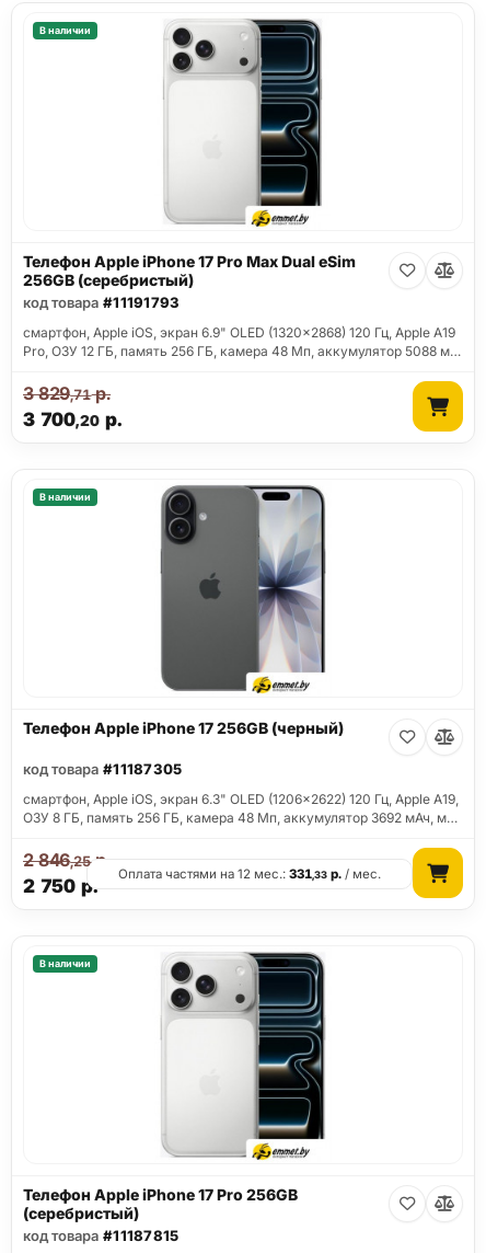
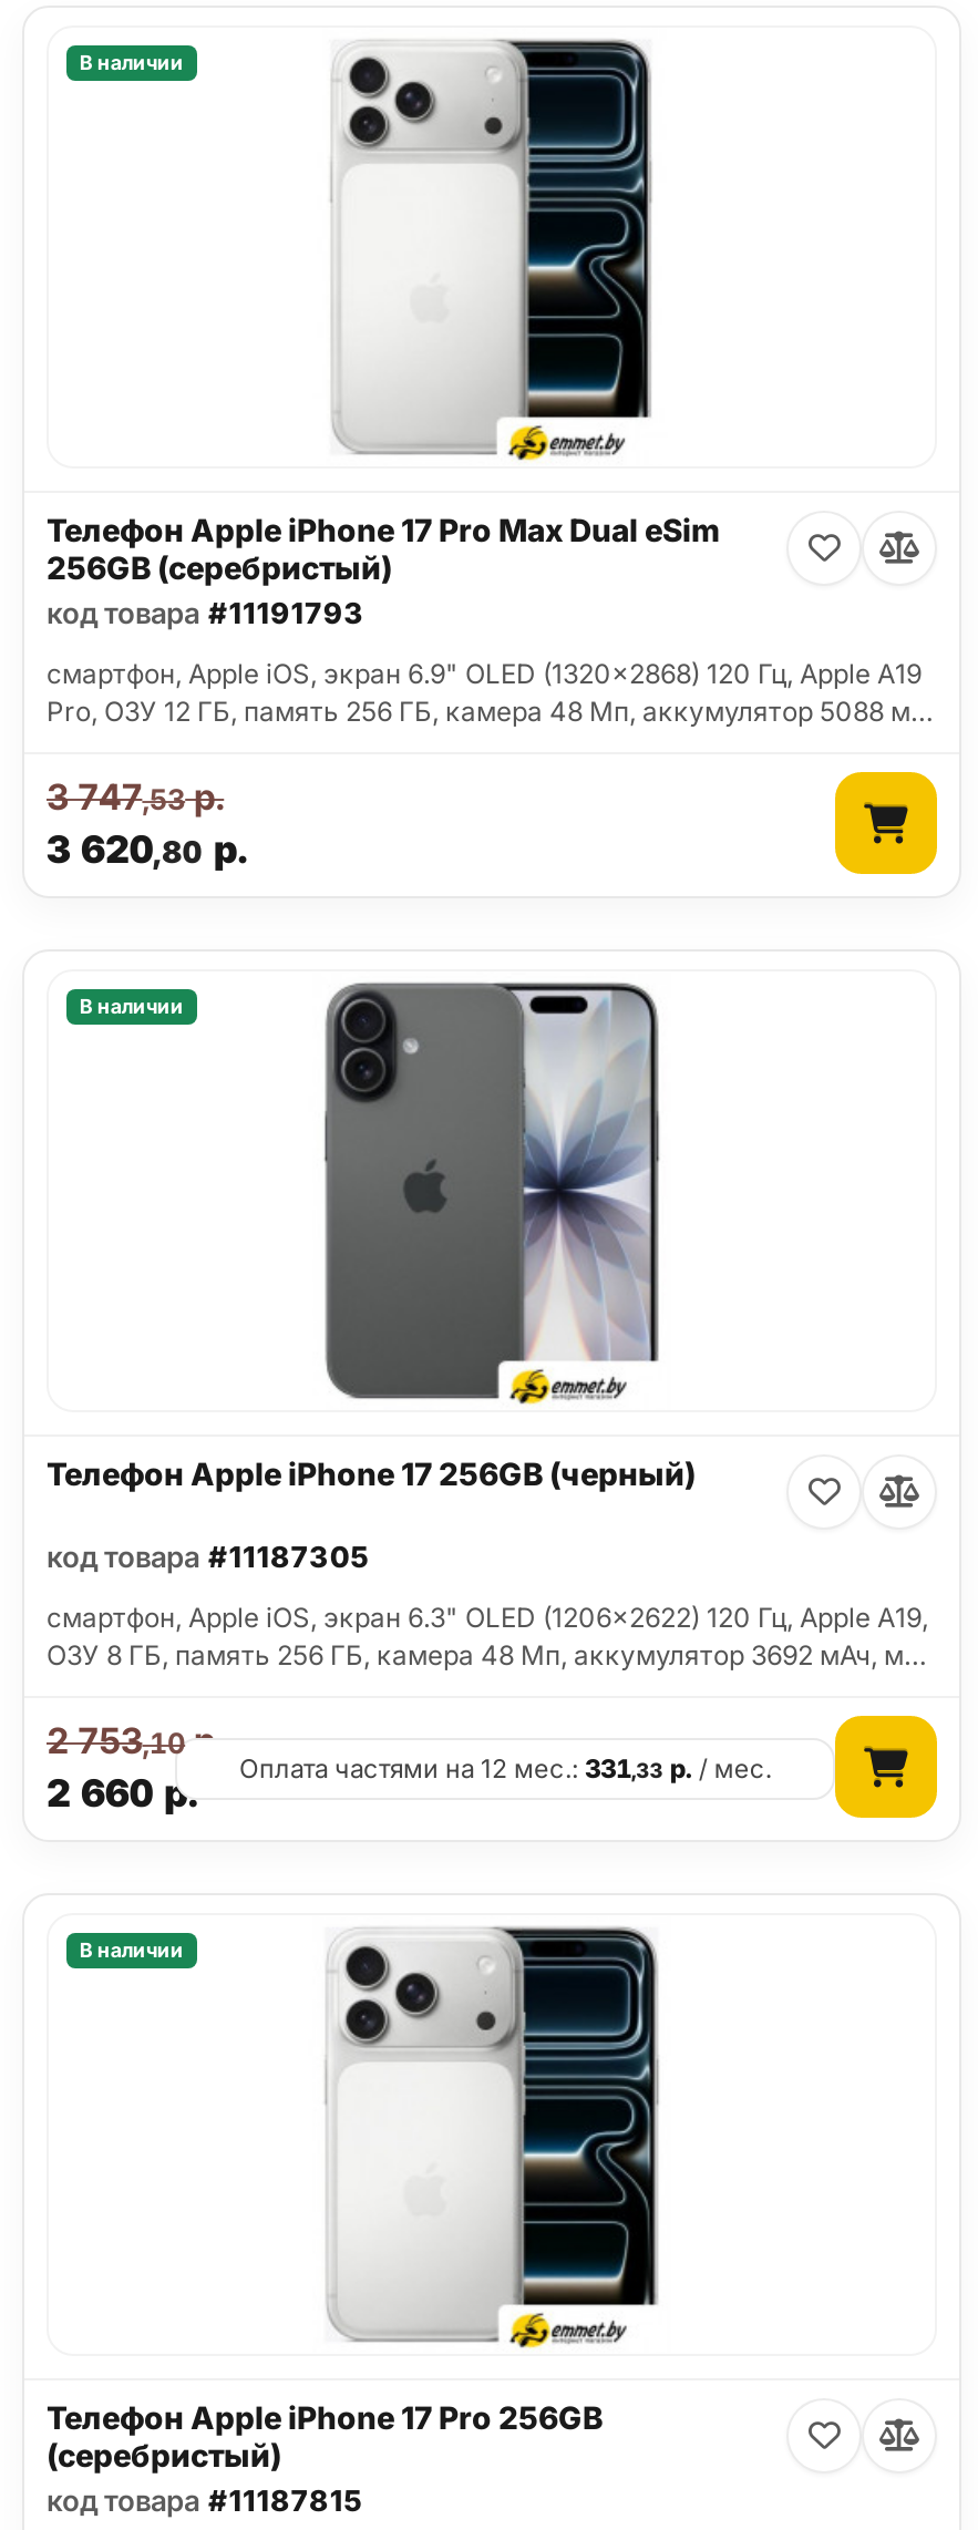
[23,383,111,405] 3 829,71р. -> [47,775,224,819] 3 747,53р.
[23,409,123,431] 3 700,20 р. -> [47,828,248,873] 3 620,80 р.
[23,849,111,871] 2 846,25 р. -> [47,1719,224,1763] 2 753,10 р.
[23,876,98,897] 2 750 р. -> [47,1772,199,1816] 2 660 р.

